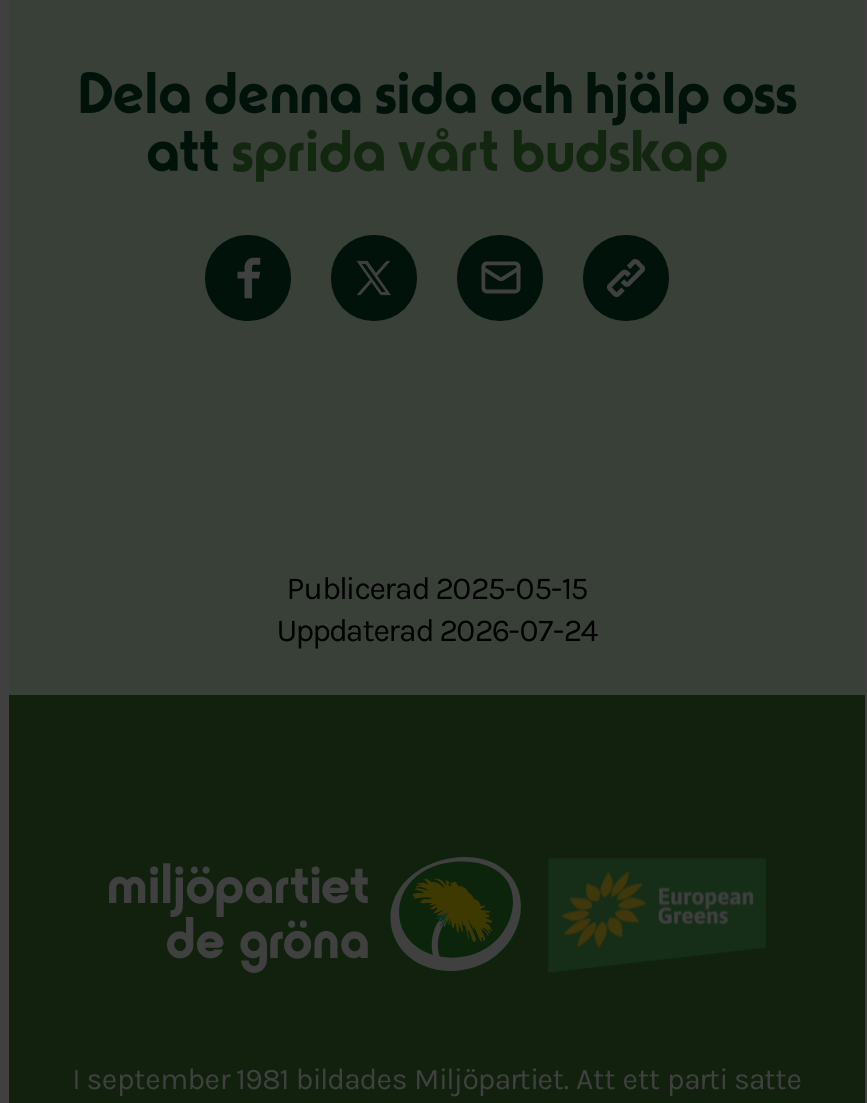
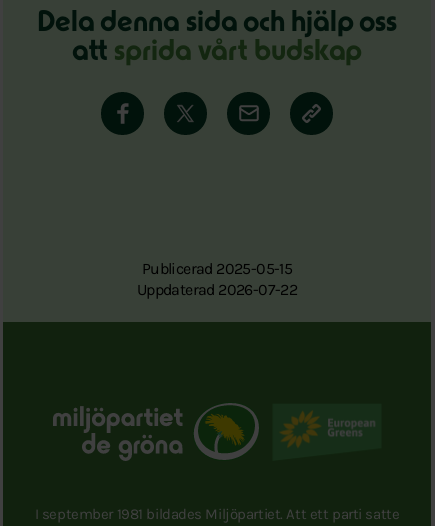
[277,611,597,649] Uppdaterad 2026-07-24 -> [137,280,297,299] Uppdaterad 2026-07-22

